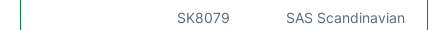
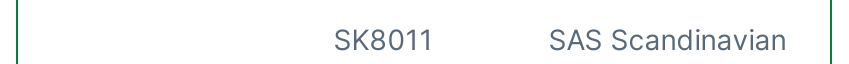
[177,9,230,26] SK8079 -> [333,21,433,55] SK8011

